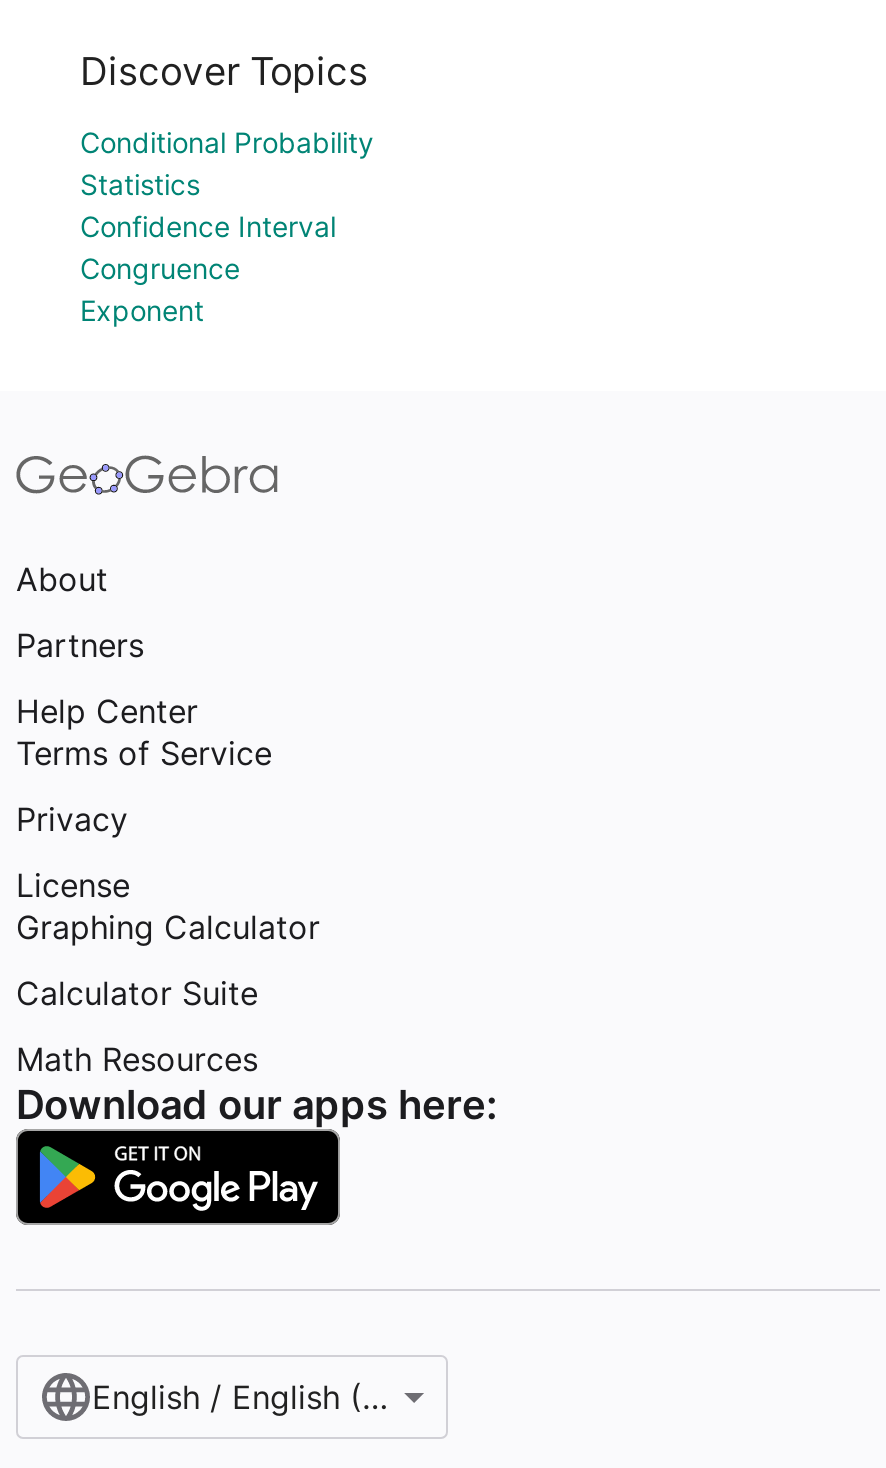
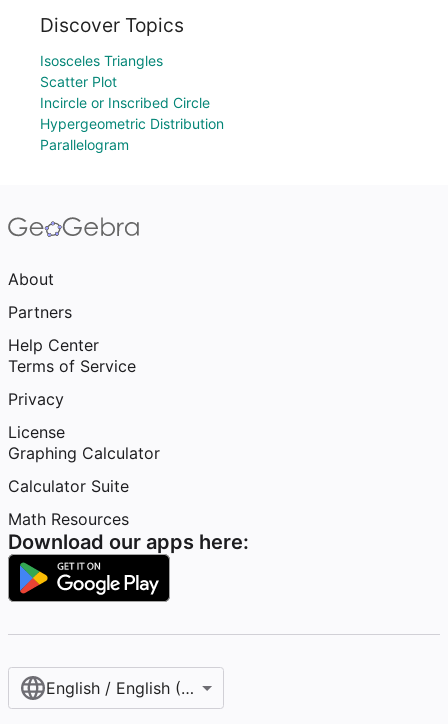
[80,125,374,327] Conditional Probability | Statistics | Confidence Interval | Congruence | Exponent -> [40,52,224,153] Isosceles Triangles | Scatter Plot | Incircle or Inscribed Circle | Hypergeometric Distribution | Parallelogram

